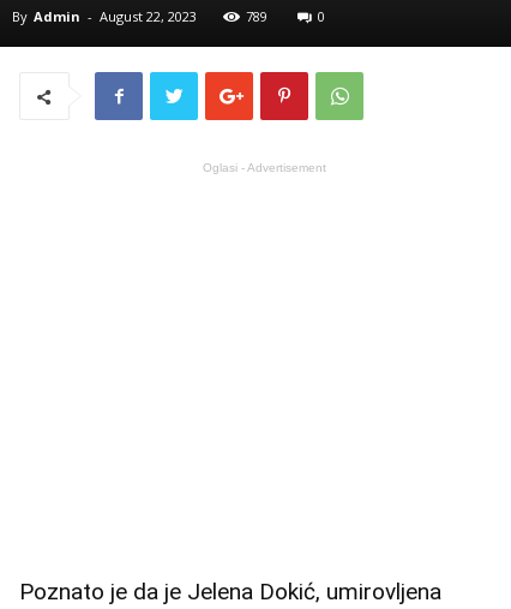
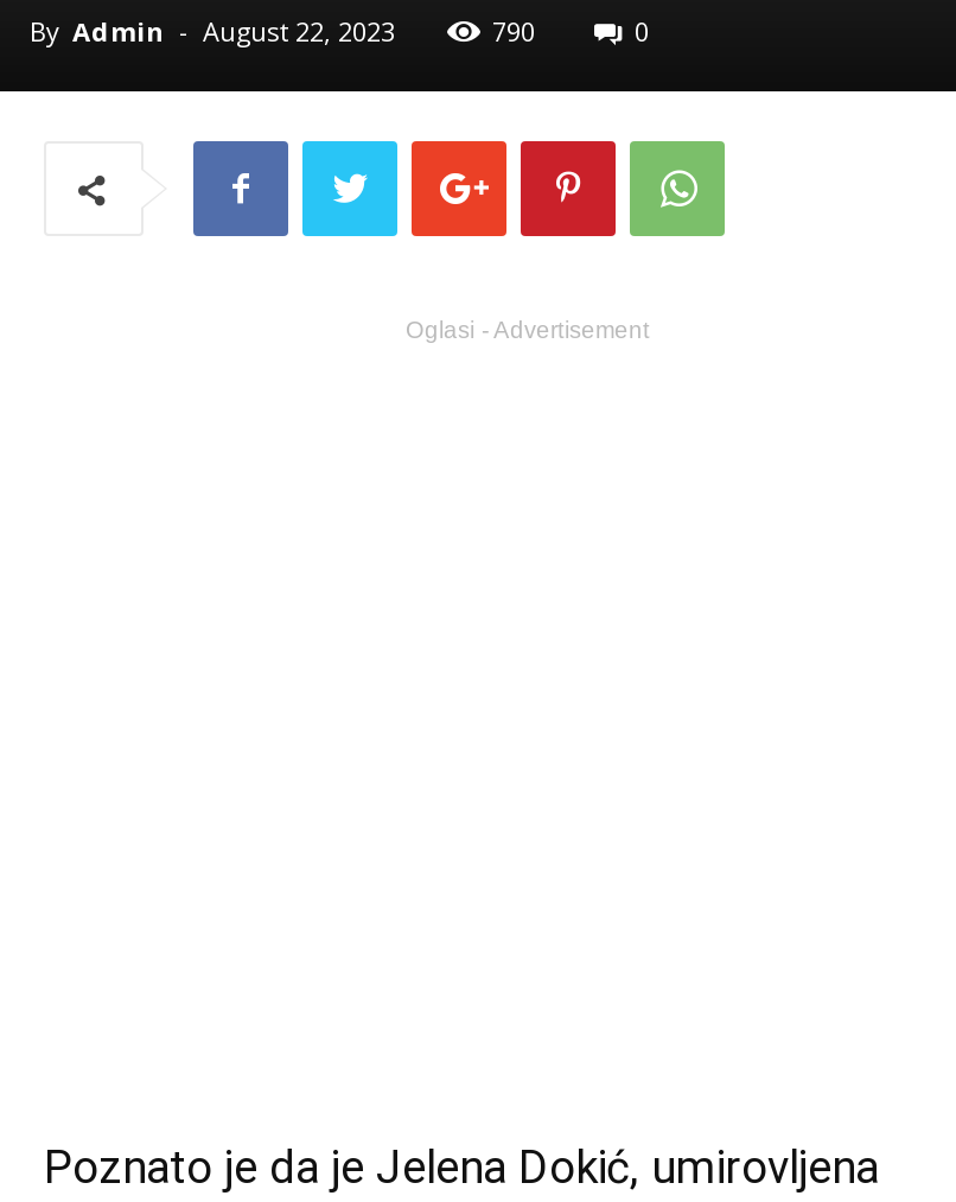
[246,7,267,25] 789 -> [492,13,535,49] 790

